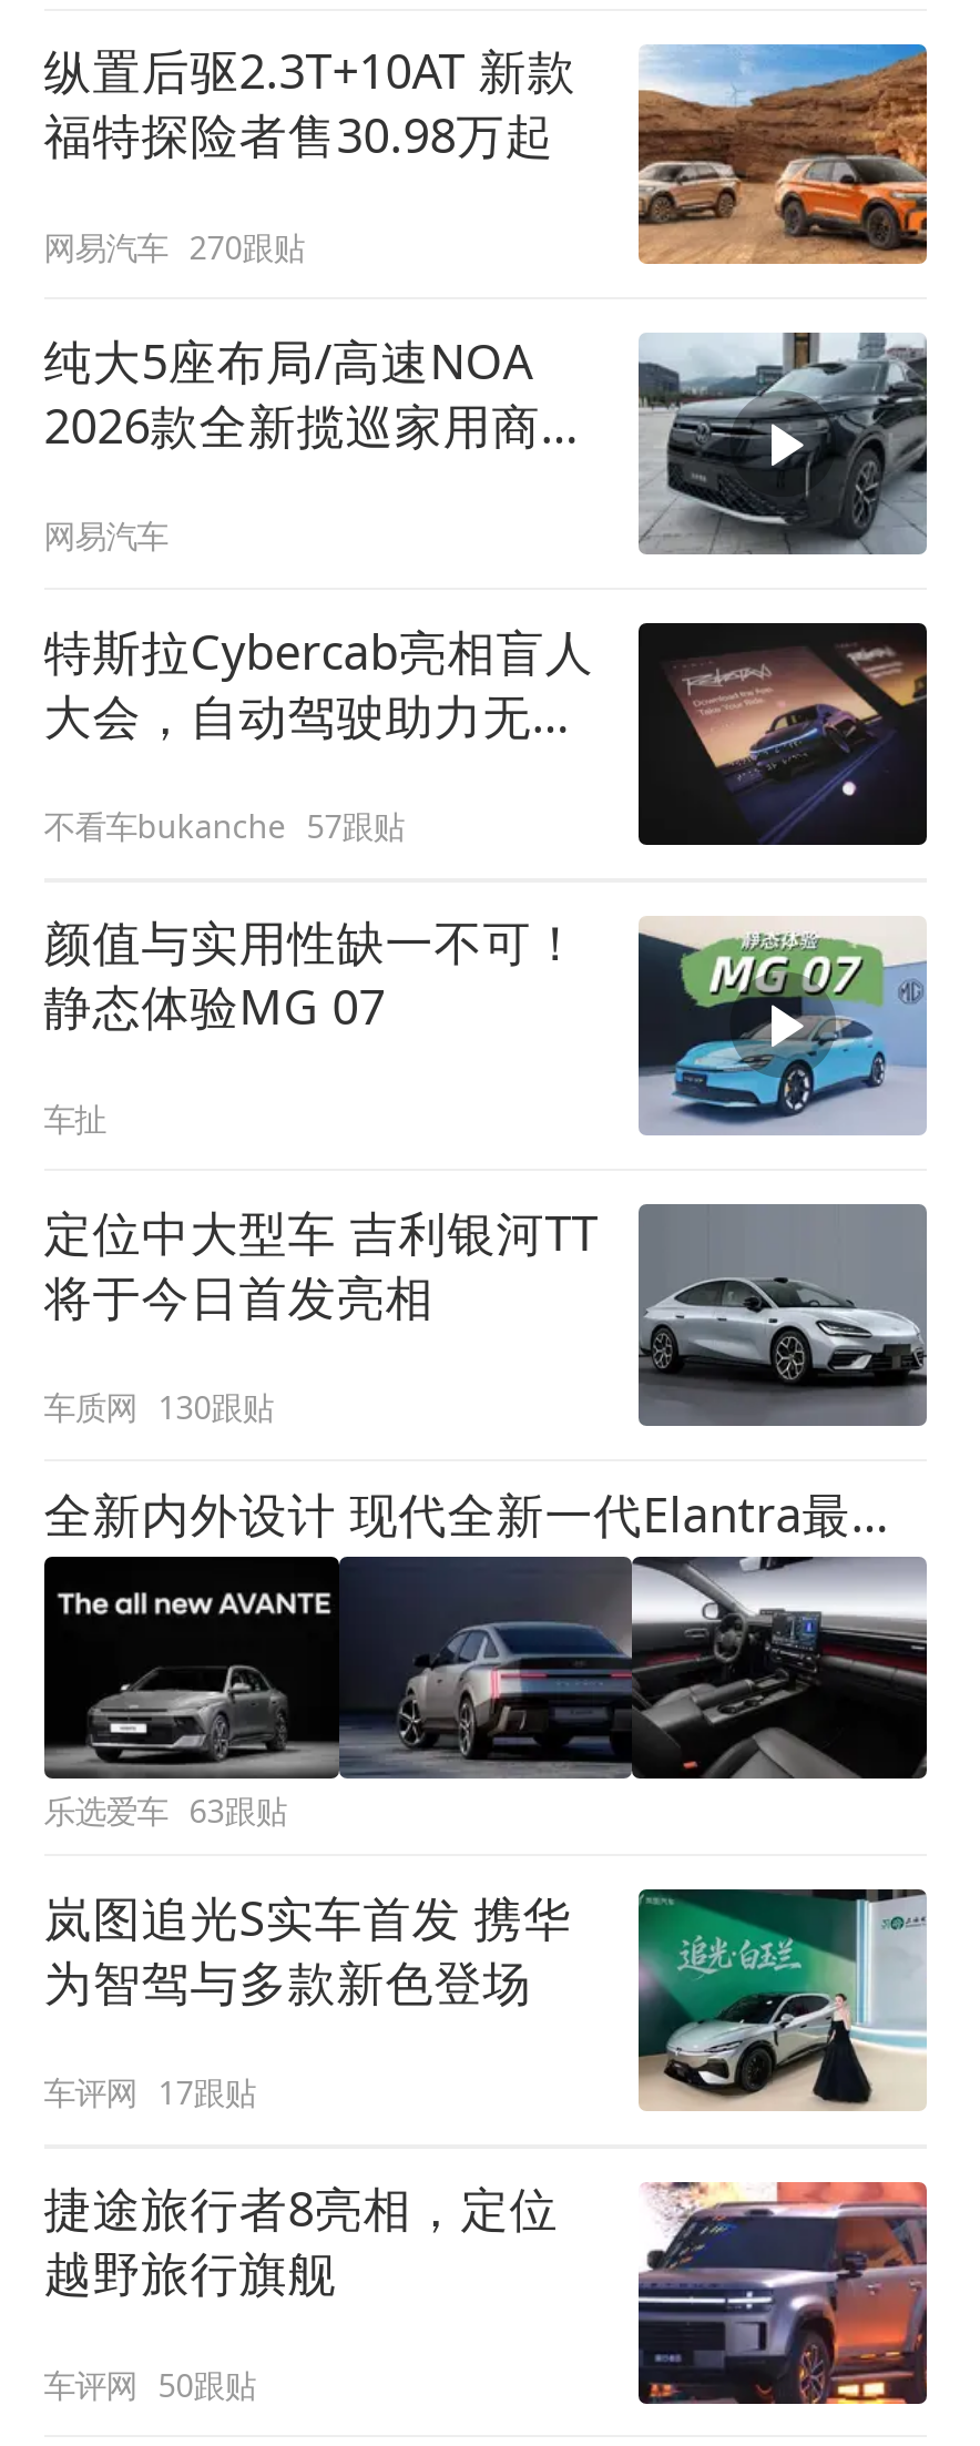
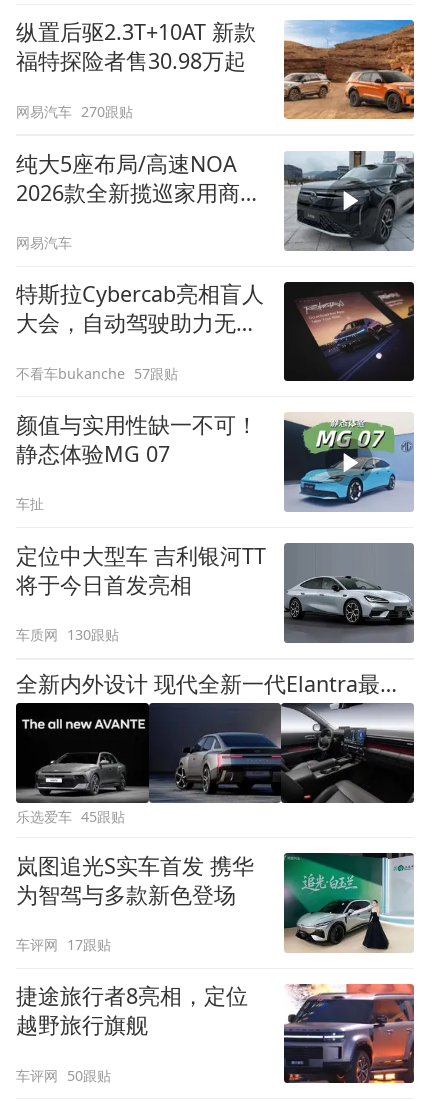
[44,1788,287,1831] 乐选爱车 63跟贴 -> [16,807,125,826] 乐选爱车 45跟贴

